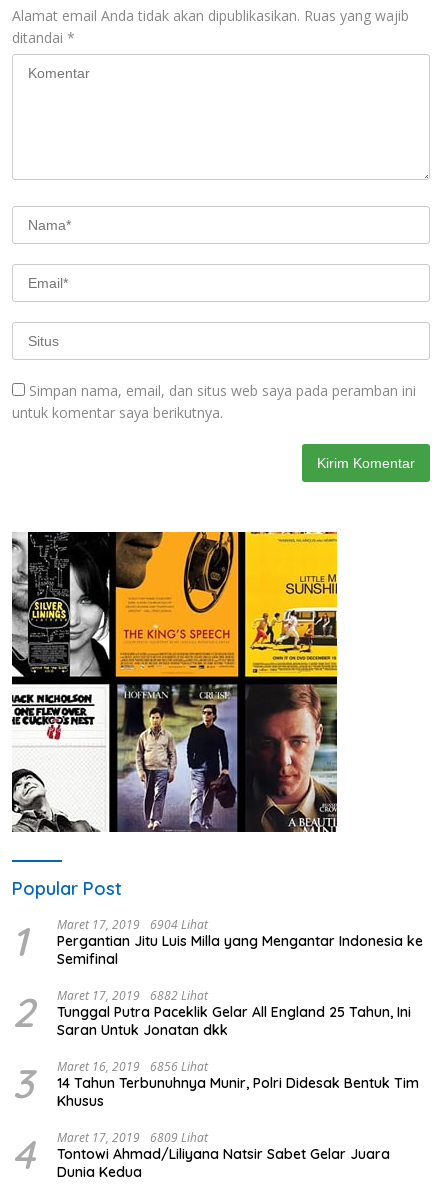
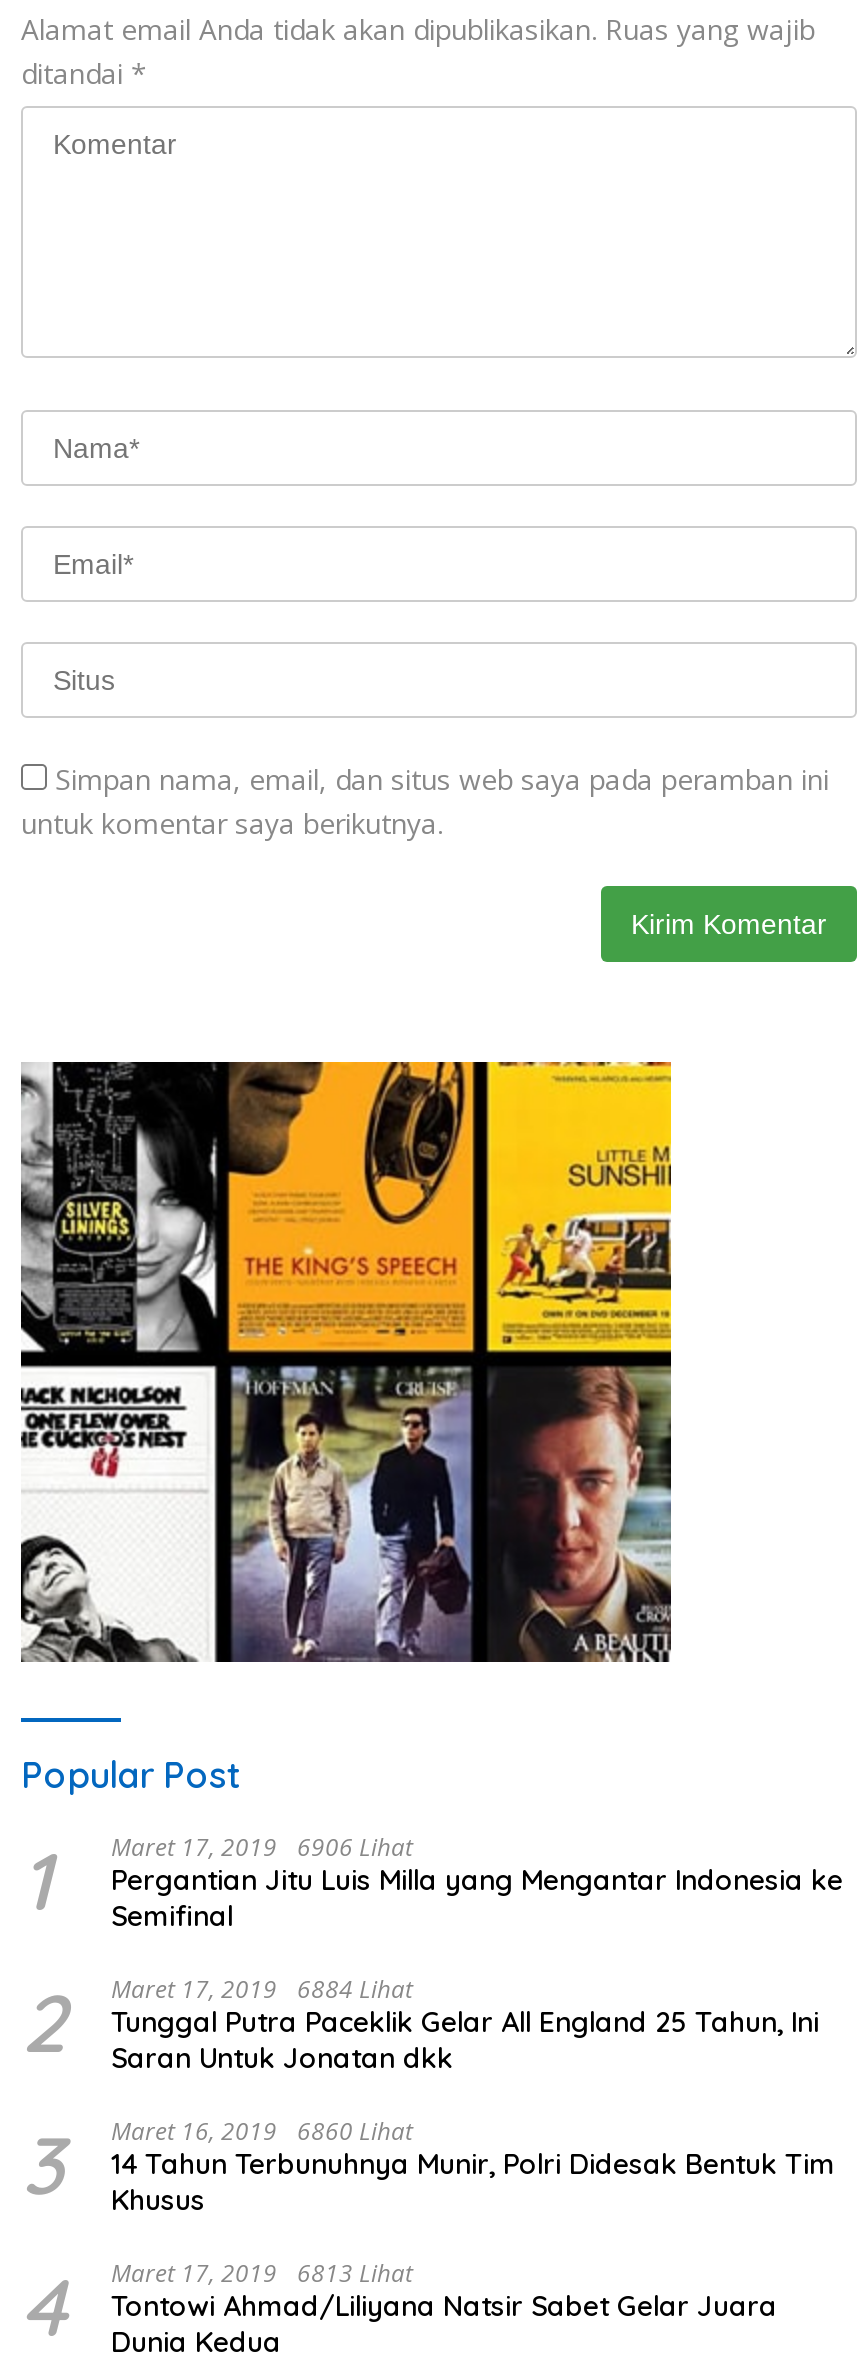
[12,916,423,968] 1 Maret 17, 2019 6904 Lihat Pergantian Jitu Luis Milla yang Mengantar Indonesia ke Semifinal -> [21,1830,843,1934] 1 Maret 17, 2019 6906 Lihat Pergantian Jitu Luis Milla yang Mengantar Indonesia ke Semifinal
[12,987,411,1039] 2 Maret 17, 2019 6882 Lihat Tunggal Putra Paceklik Gelar All England 25 Tahun, Ini Saran Untuk Jonatan dkk -> [21,1972,819,2076] 2 Maret 17, 2019 6884 Lihat Tunggal Putra Paceklik Gelar All England 25 Tahun, Ini Saran Untuk Jonatan dkk
[12,1058,419,1110] 3 Maret 16, 2019 6856 Lihat 14 Tahun Terbunuhnya Munir, Polri Didesak Bentuk Tim Khusus -> [21,2114,835,2218] 3 Maret 16, 2019 6860 Lihat 14 Tahun Terbunuhnya Munir, Polri Didesak Bentuk Tim Khusus
[12,1129,390,1181] 4 Maret 17, 2019 6809 Lihat Tontowi Ahmad/Liliyana Natsir Sabet Gelar Juara Dunia Kedua -> [21,2256,777,2360] 4 Maret 17, 2019 6813 Lihat Tontowi Ahmad/Liliyana Natsir Sabet Gelar Juara Dunia Kedua

